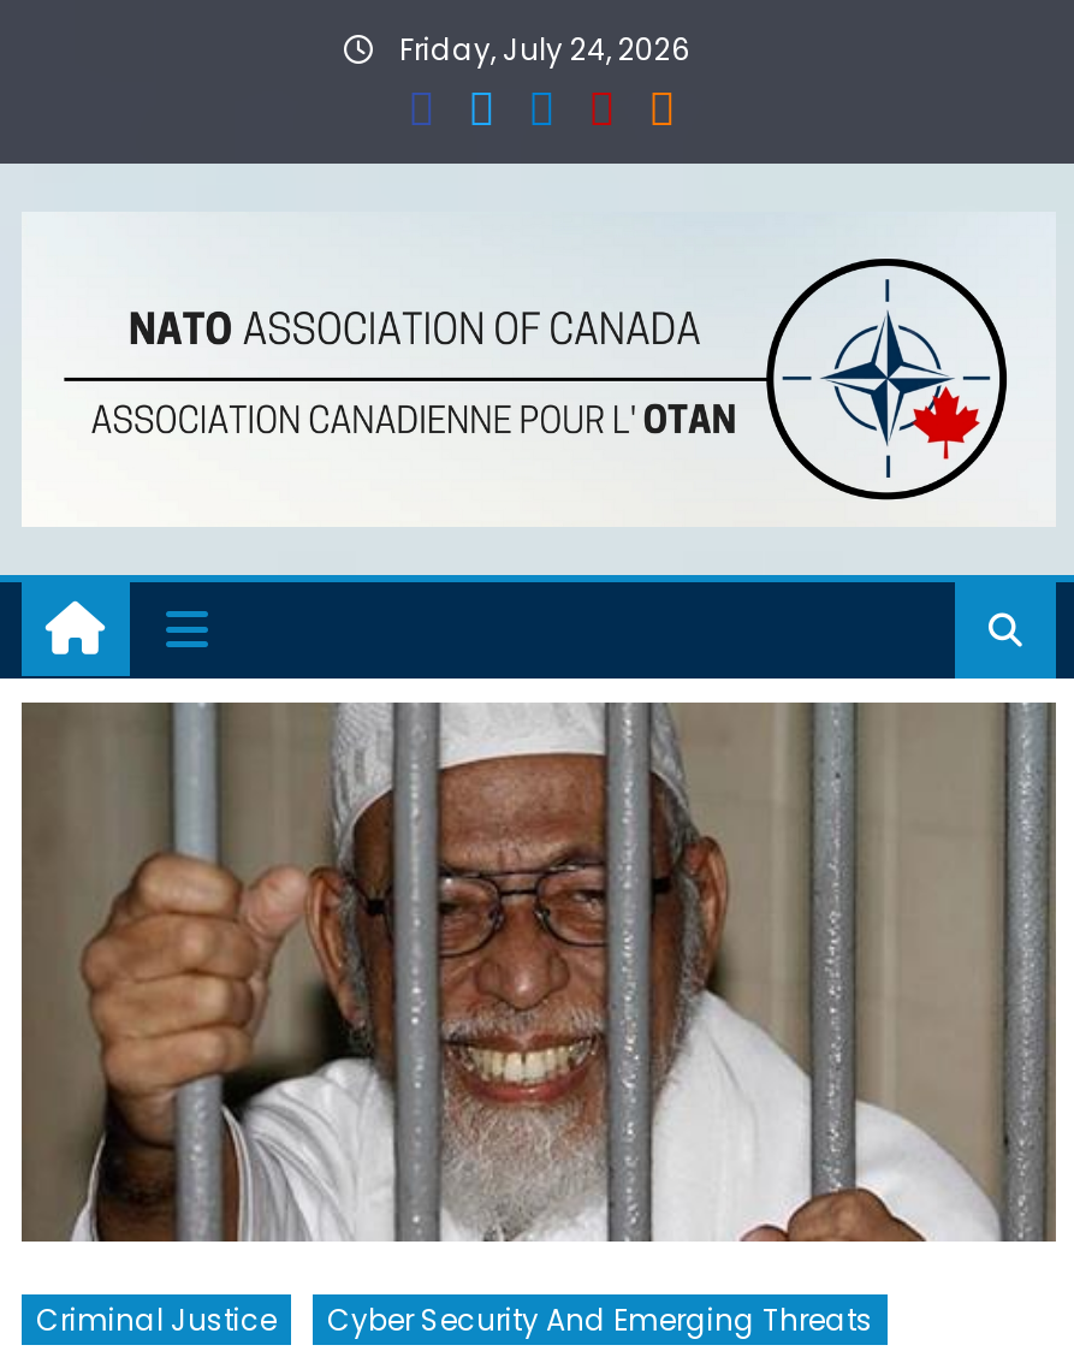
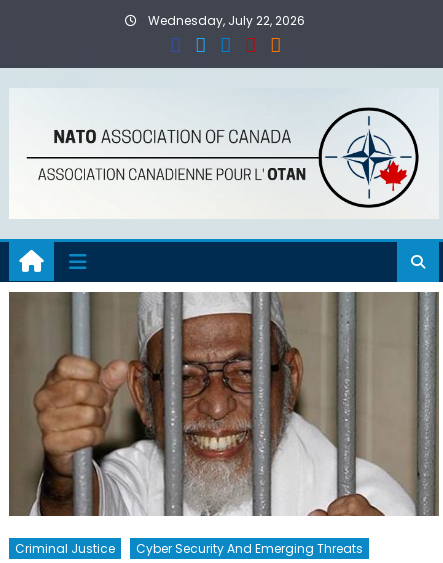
[392,29,690,70] Friday, July 24, 2026 -> [145,12,305,29] Wednesday, July 22, 2026

